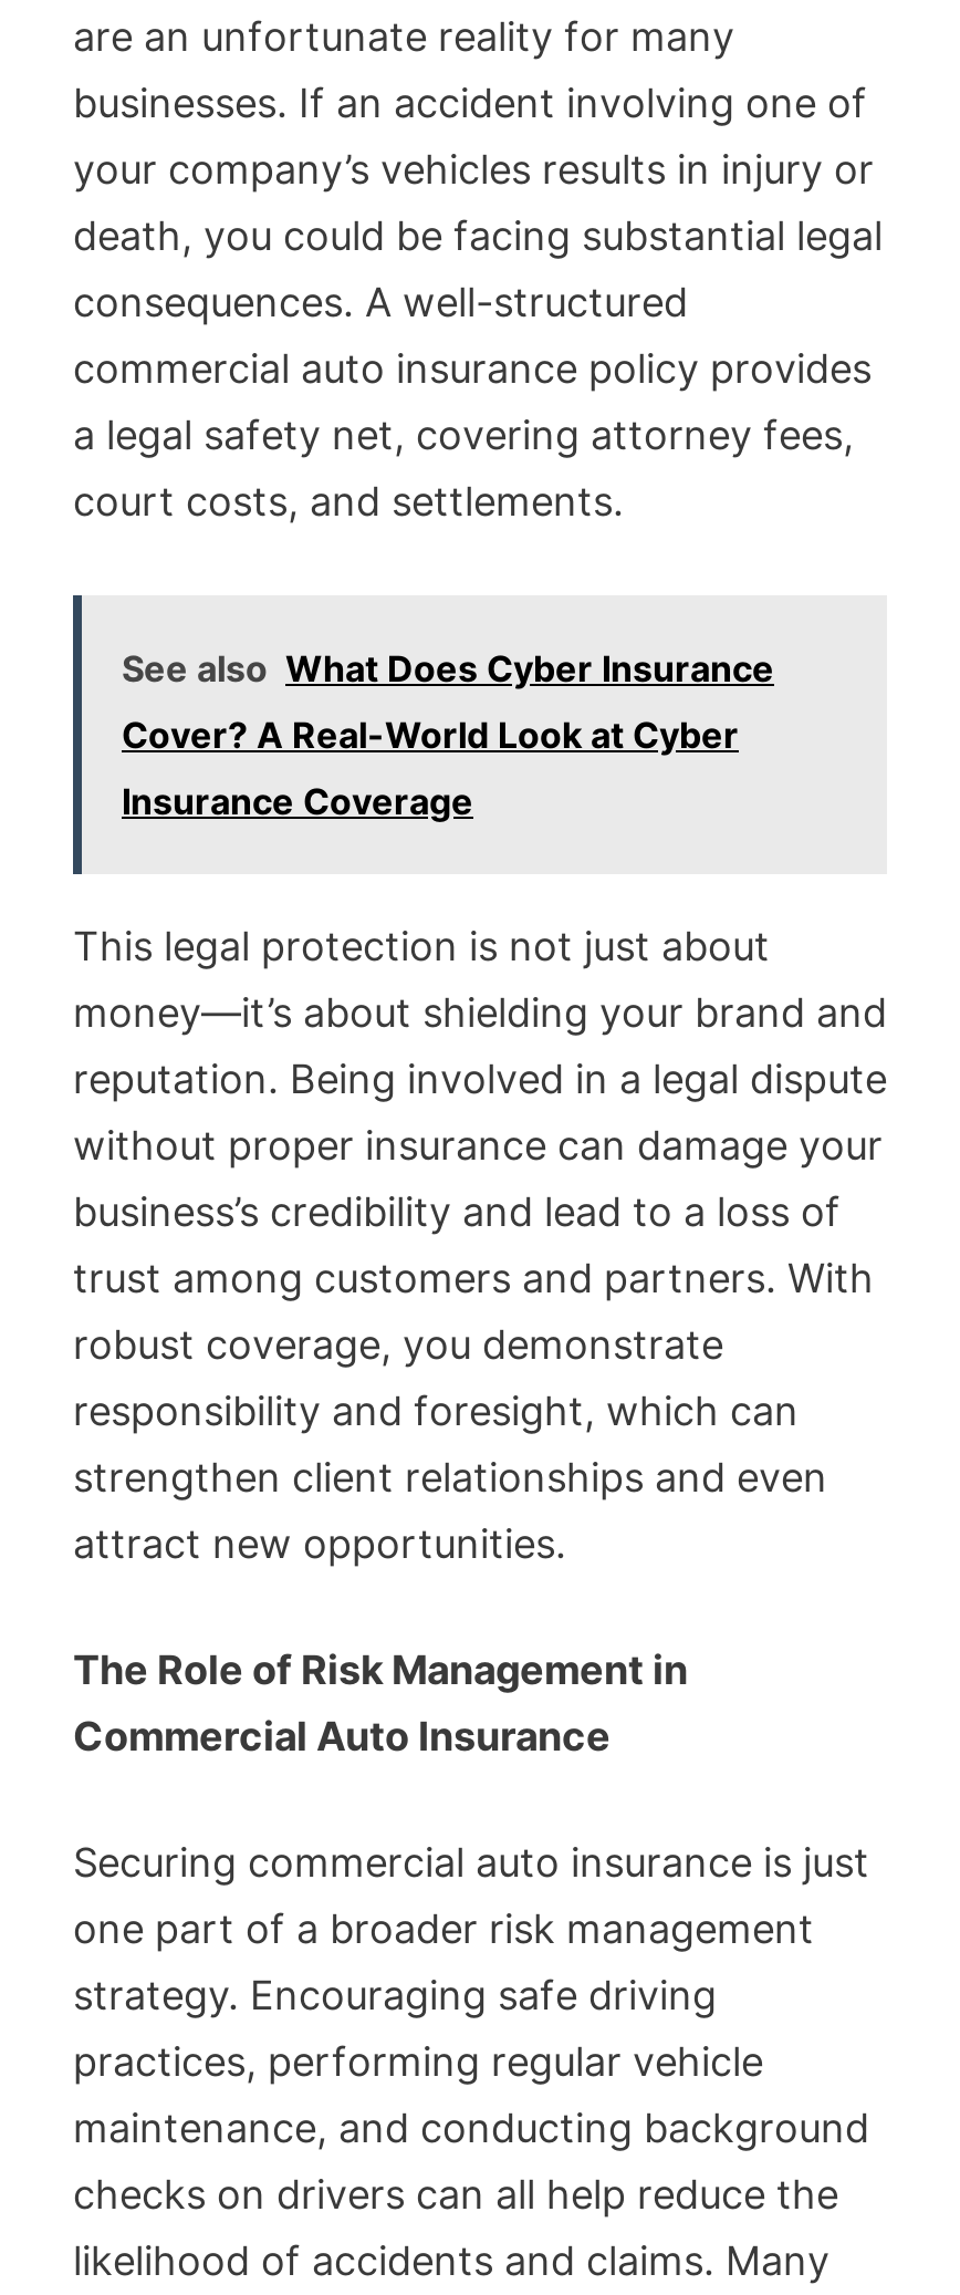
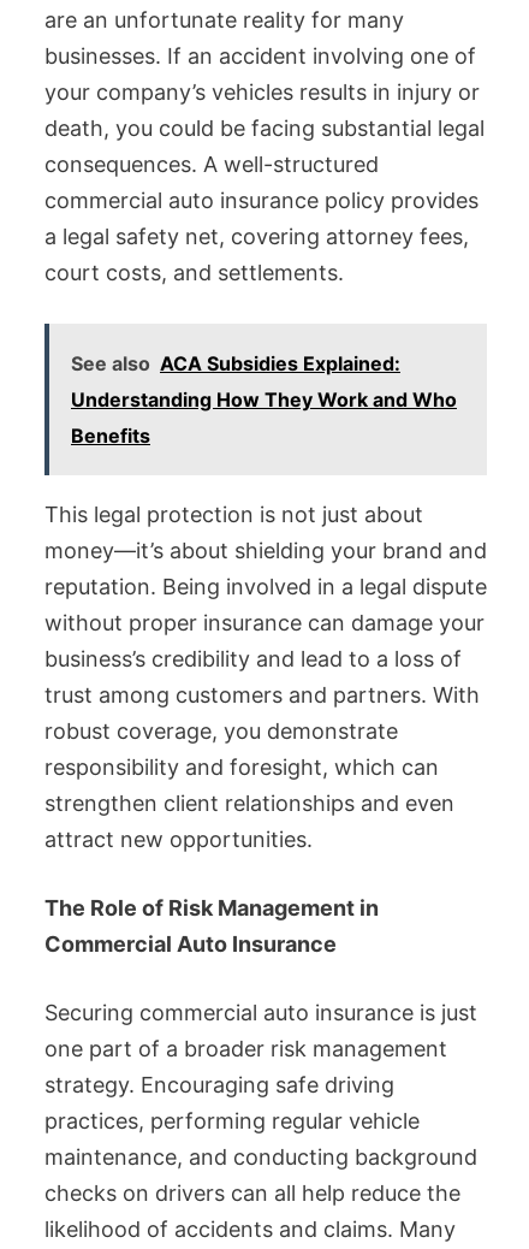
[122,646,774,690] See also What Does Cyber Insurance -> [71,351,400,375] See also ACA Subsidies Explained:
[122,712,739,756] Cover? A Real-World Look at Cyber -> [71,387,457,411] Understanding How They Work and Who
[122,778,473,823] Insurance Coverage -> [71,423,150,447] Benefits

